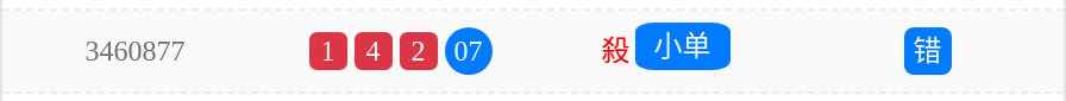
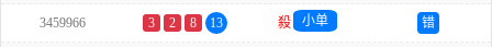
[85,34,380,68] 3460877 | 1 | 4 -> [39,15,155,31] 3459966 | 3
[454,34,483,68] 07 -> [190,15,223,31] 8 | 13

